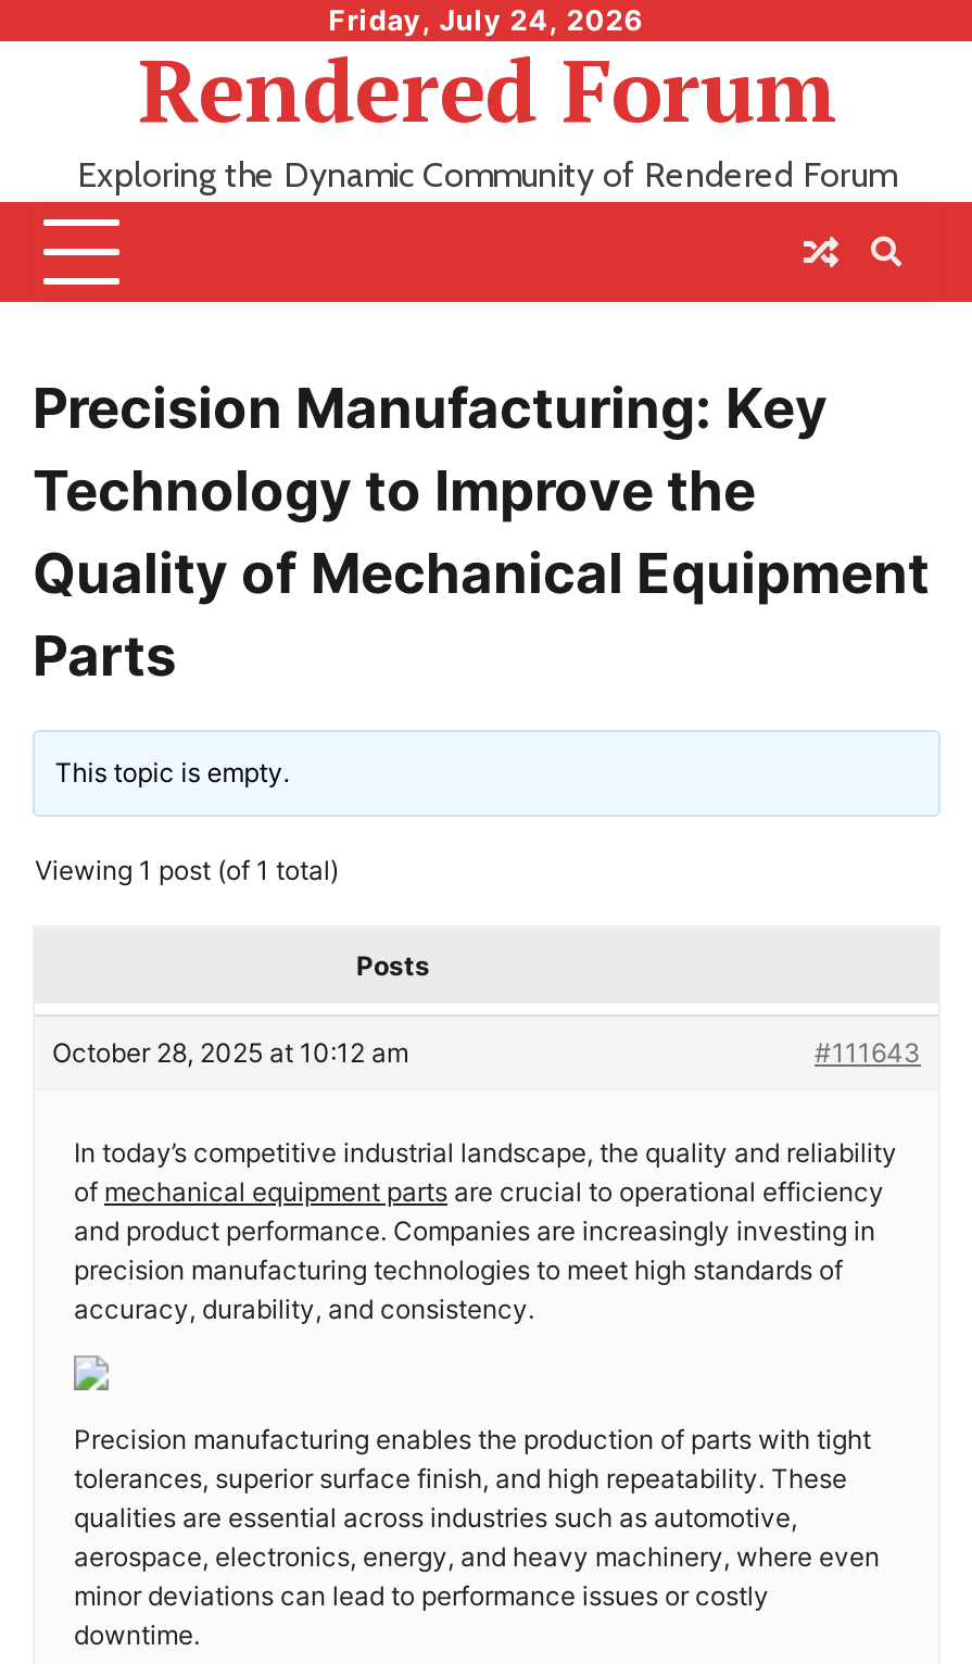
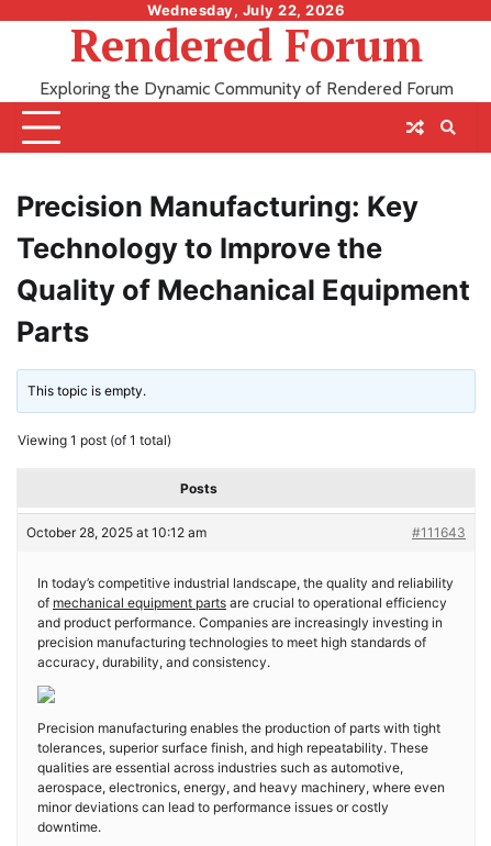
[328,2,645,37] Friday, July 24, 2026 -> [147,1,345,19] Wednesday, July 22, 2026

